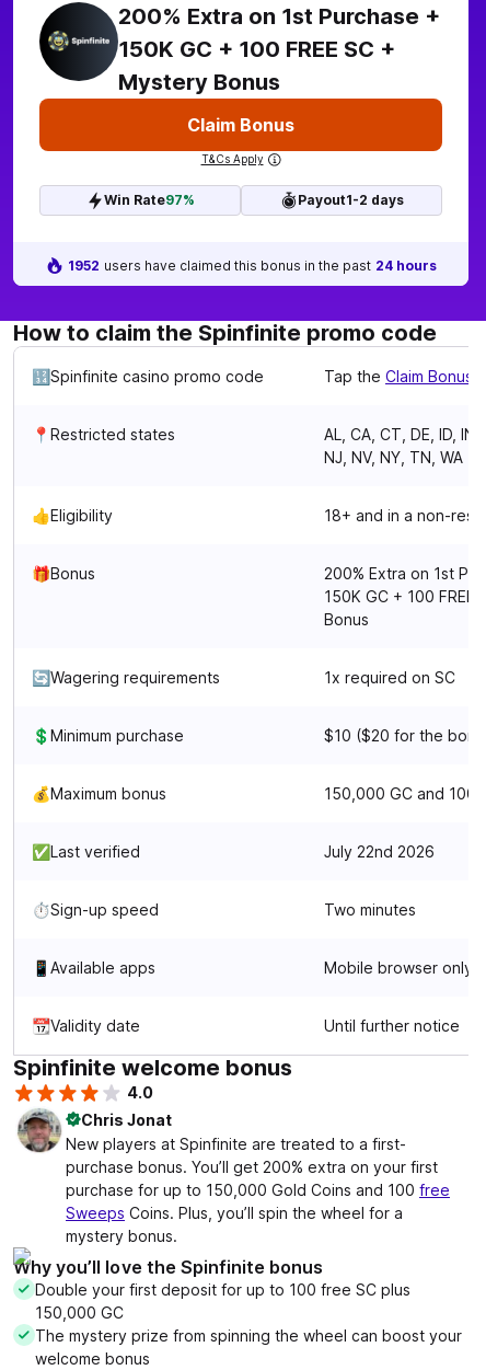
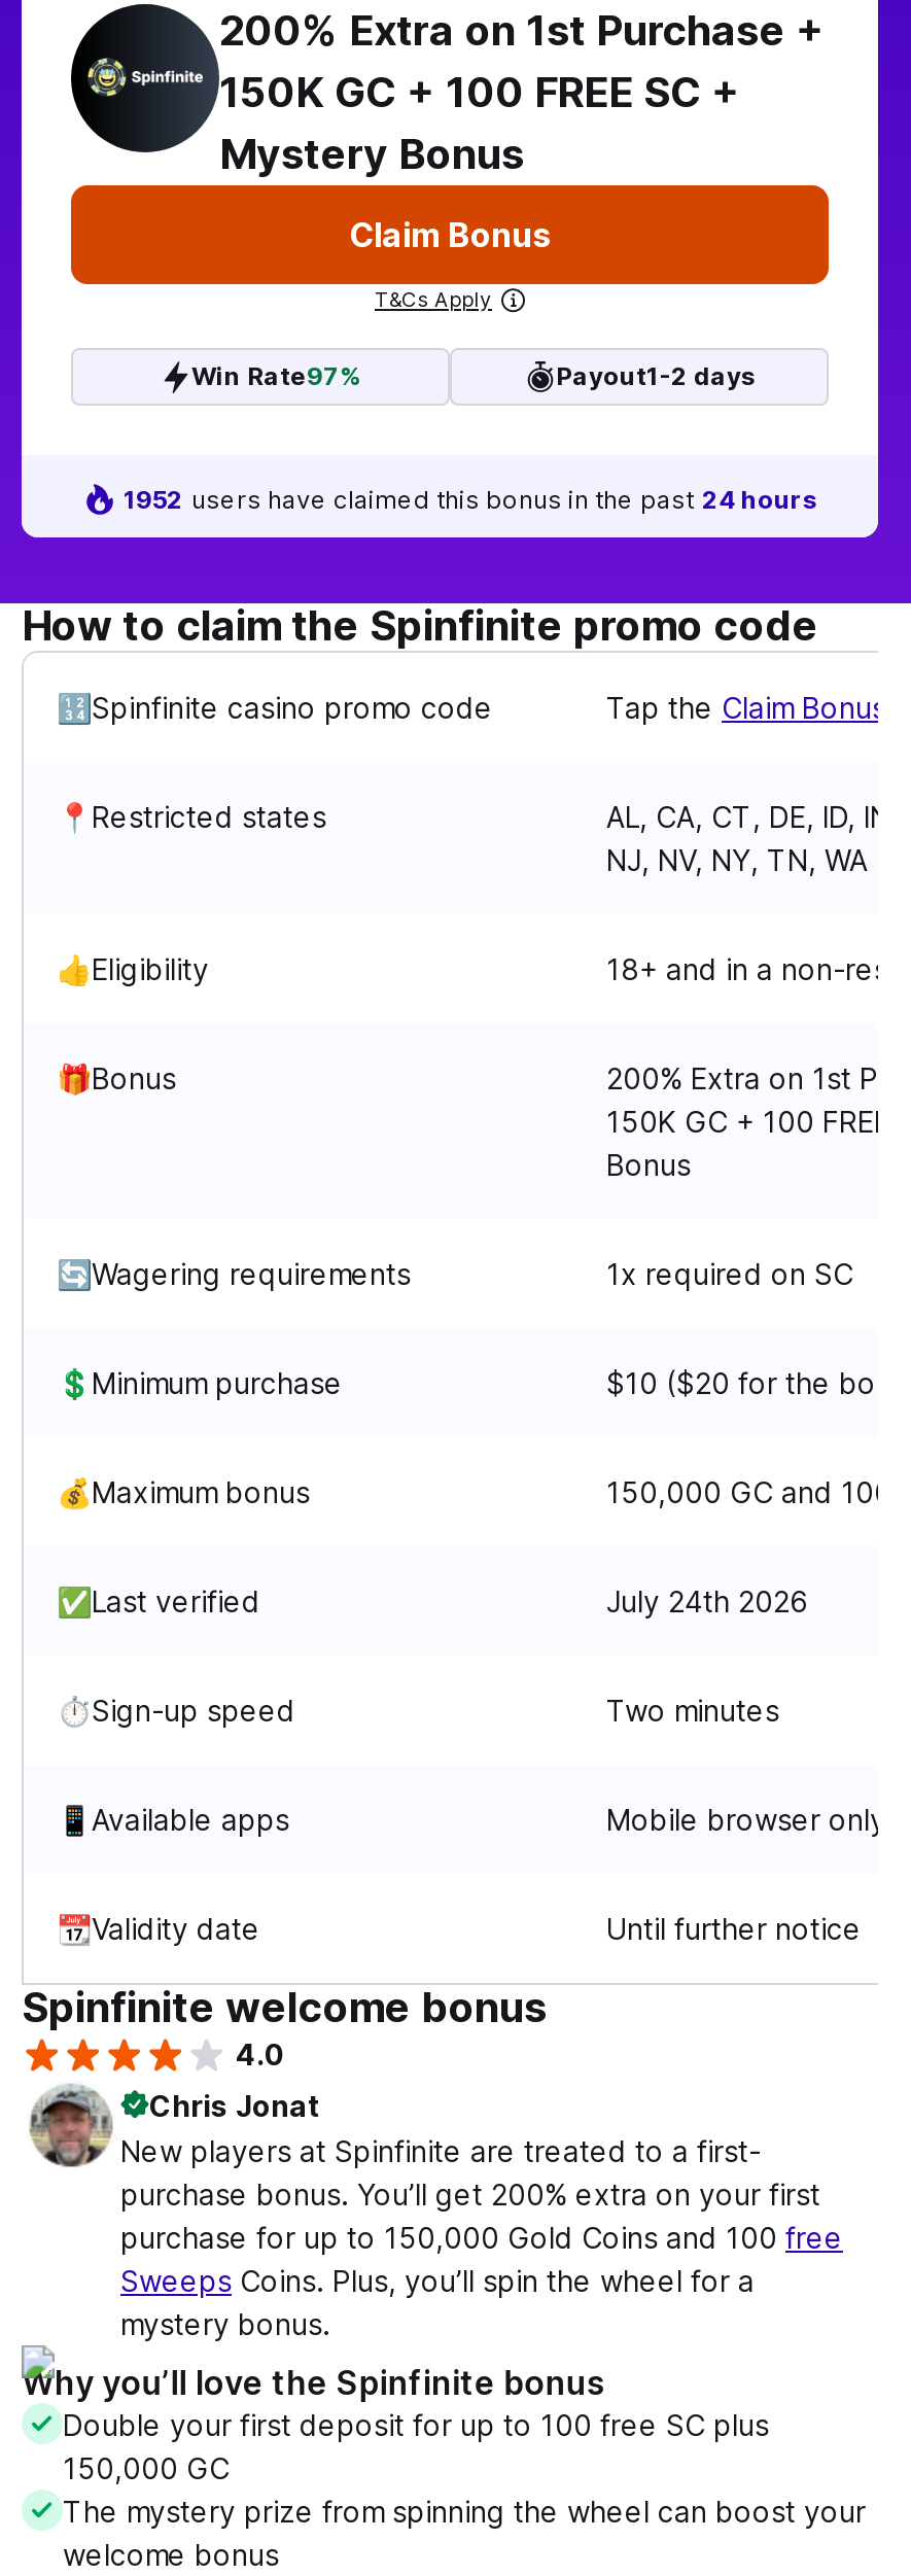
[324,842,435,861] July 22nd 2026 -> [606,1583,808,1618] July 24th 2026

